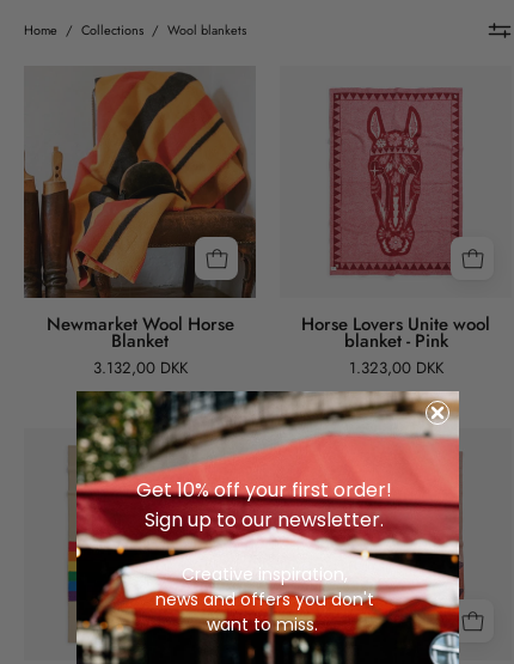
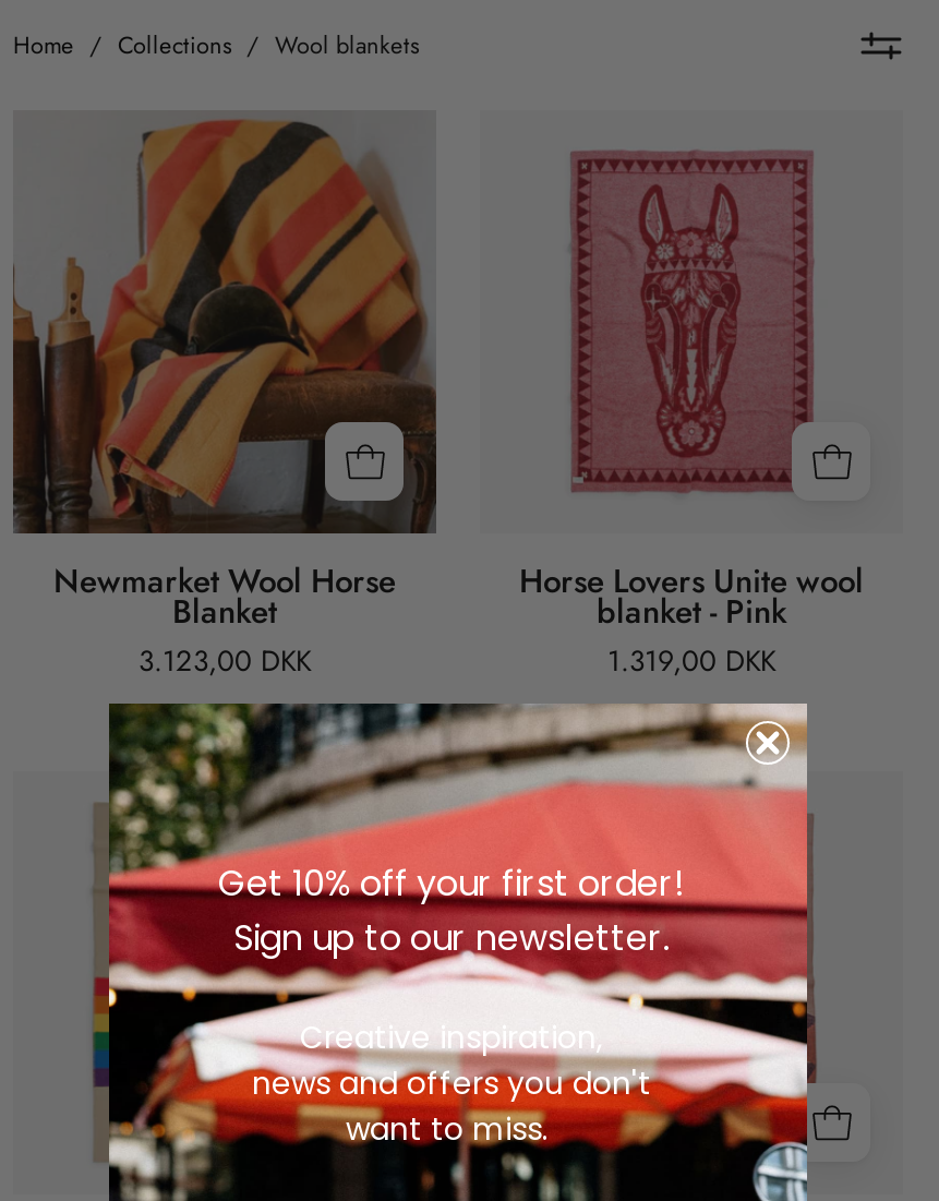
[93,357,187,379] 3.132,00 DKK -> [139,641,311,682] 3.123,00 DKK
[348,357,443,379] 1.323,00 DKK -> [607,641,775,682] 1.319,00 DKK

